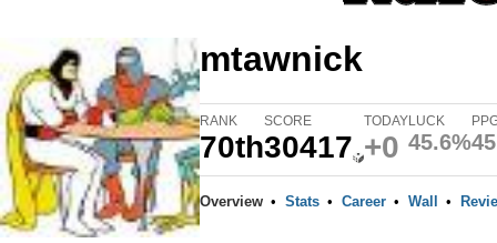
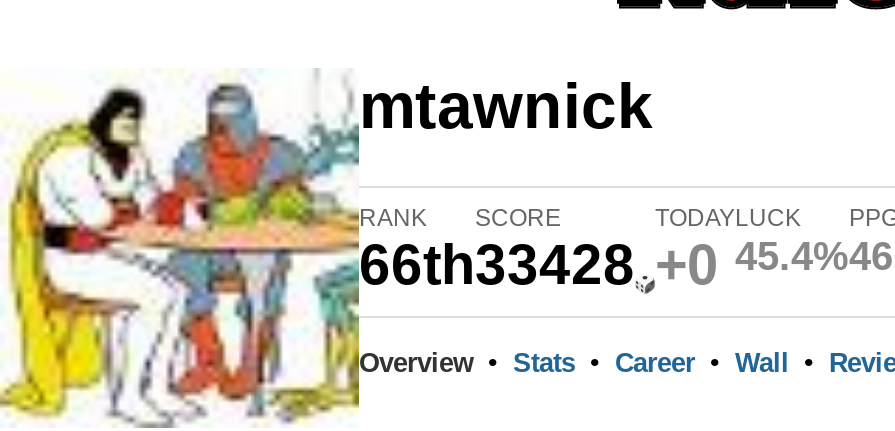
[200,130,264,164] 70th -> [359,234,475,296] 66th
[264,130,353,164] 30417 -> [475,234,635,296] 33428
[408,130,471,154] 45.6% -> [735,234,849,278] 45.4%
[471,130,496,154] 45 -> [849,234,893,278] 46

